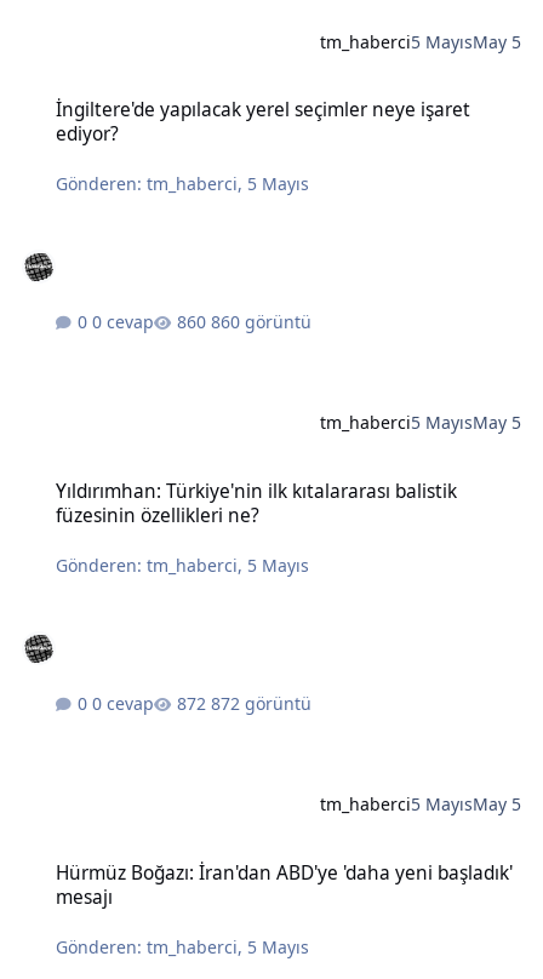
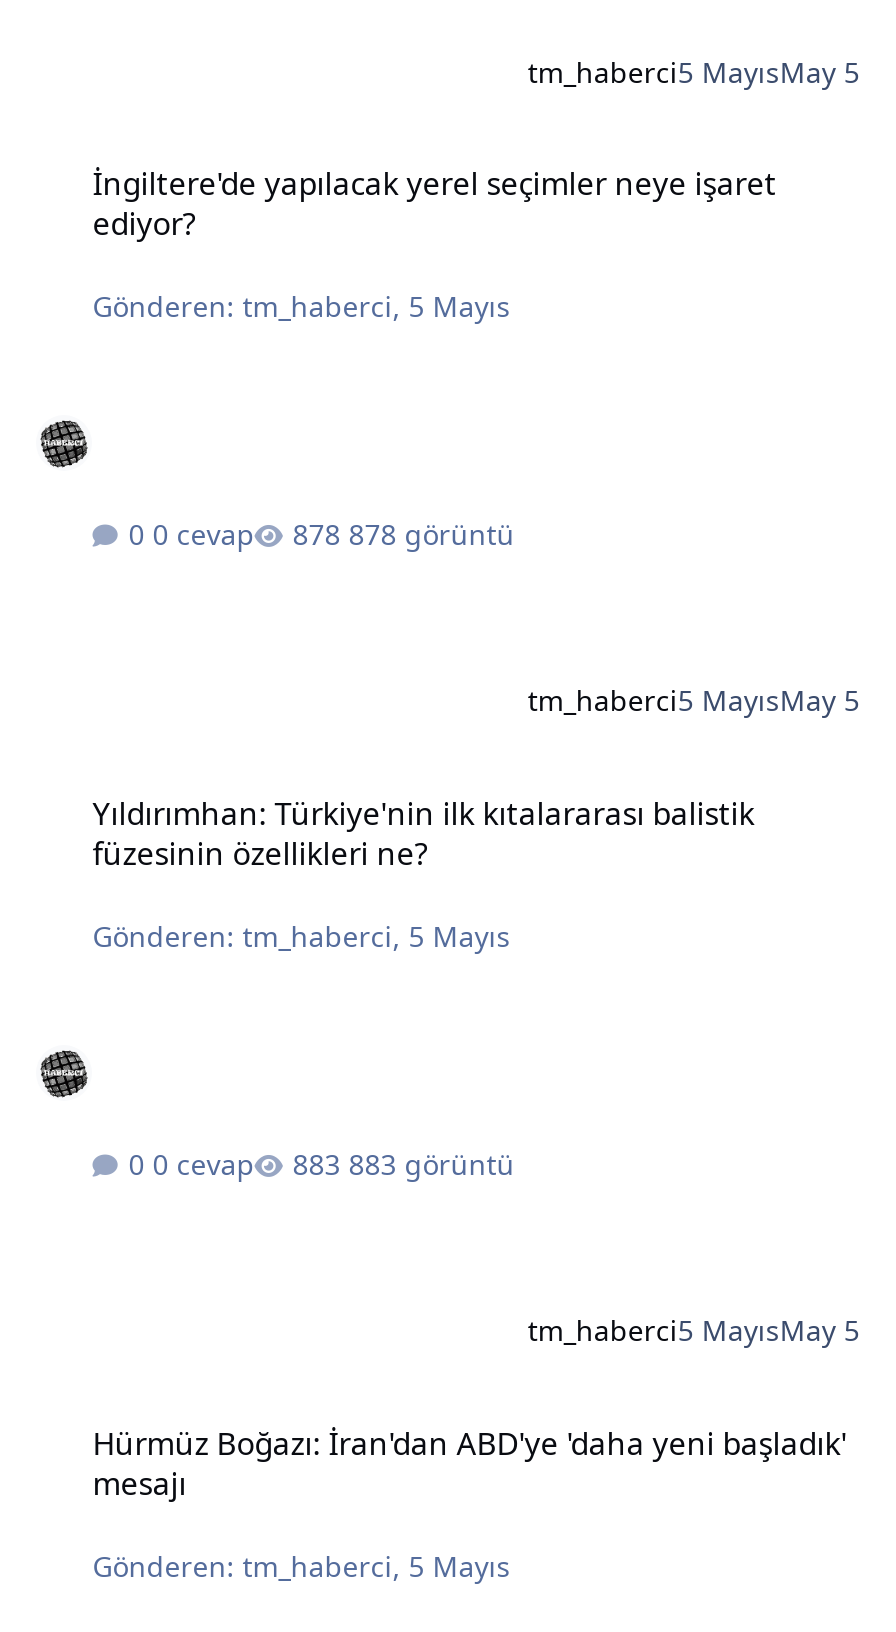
[211,311,312,334] 860 görüntü -> [348,516,514,554] 878 görüntü
[211,692,312,715] 872 görüntü -> [348,1146,514,1184] 883 görüntü

